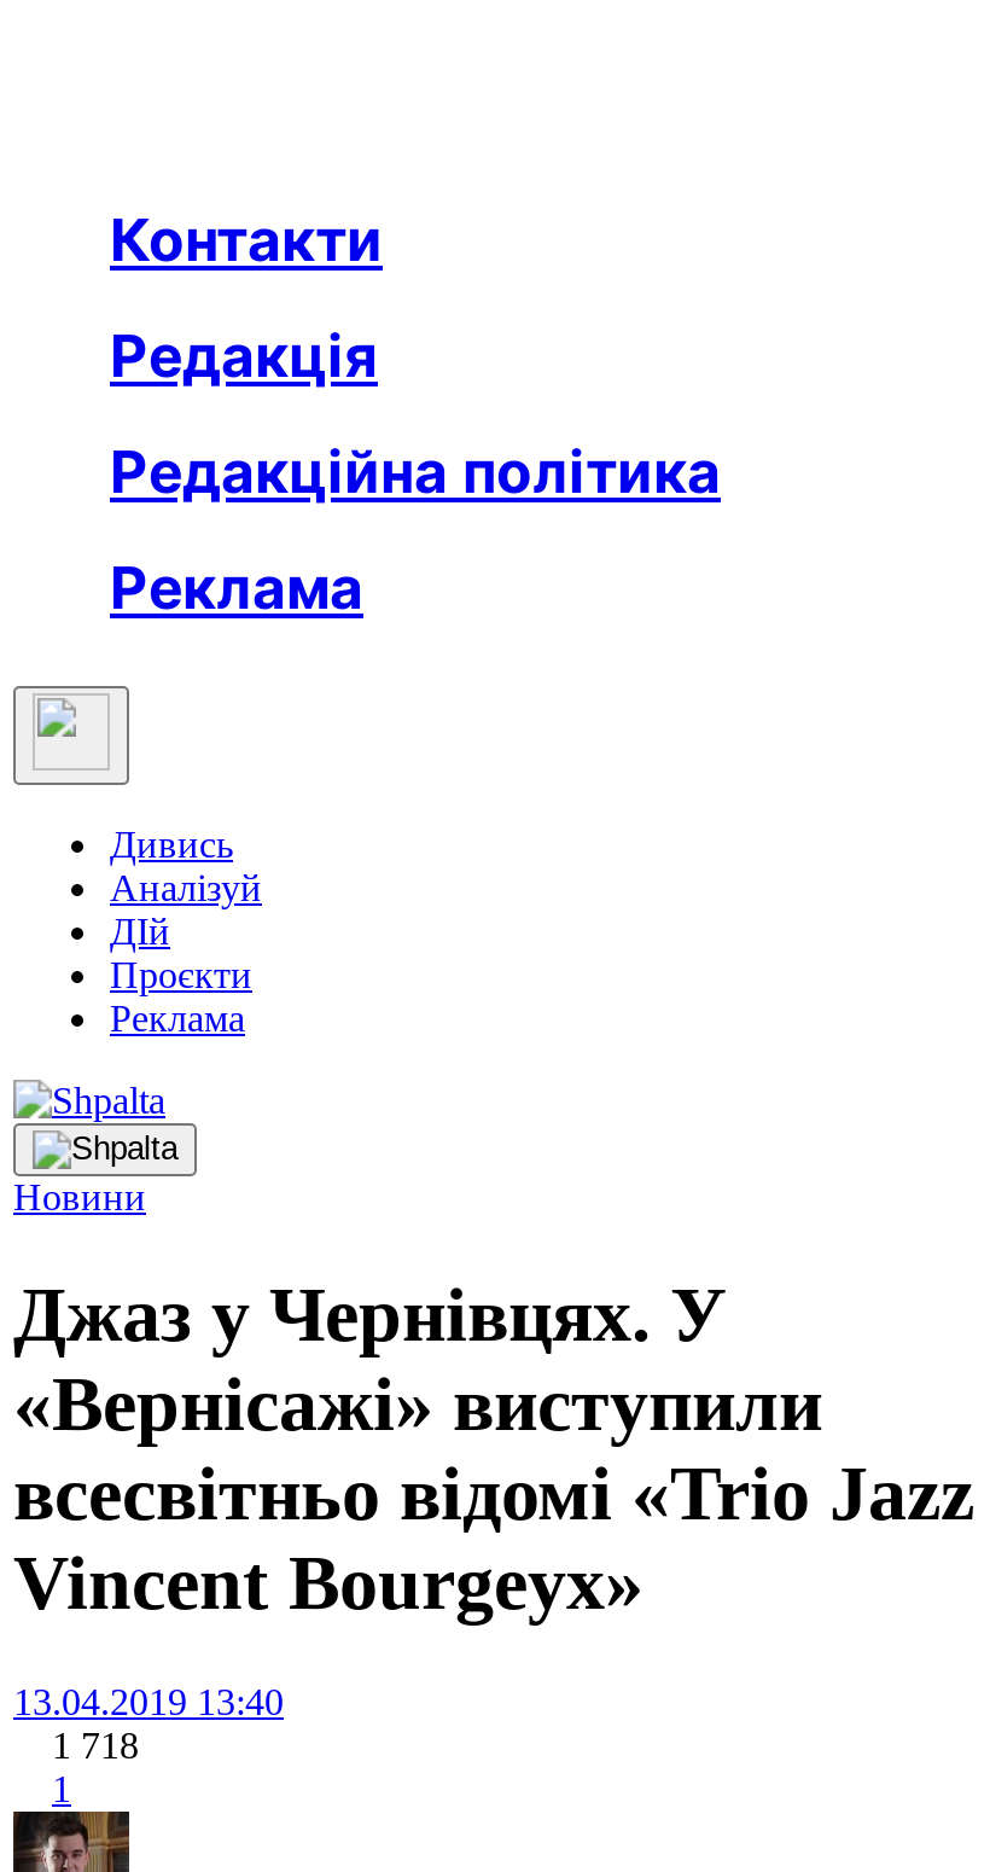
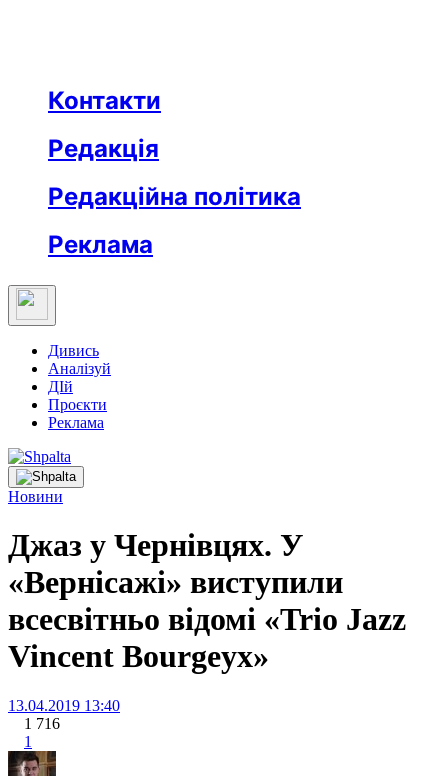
[52,1724,139,1765] 1 718 -> [24,715,60,732] 1 716

